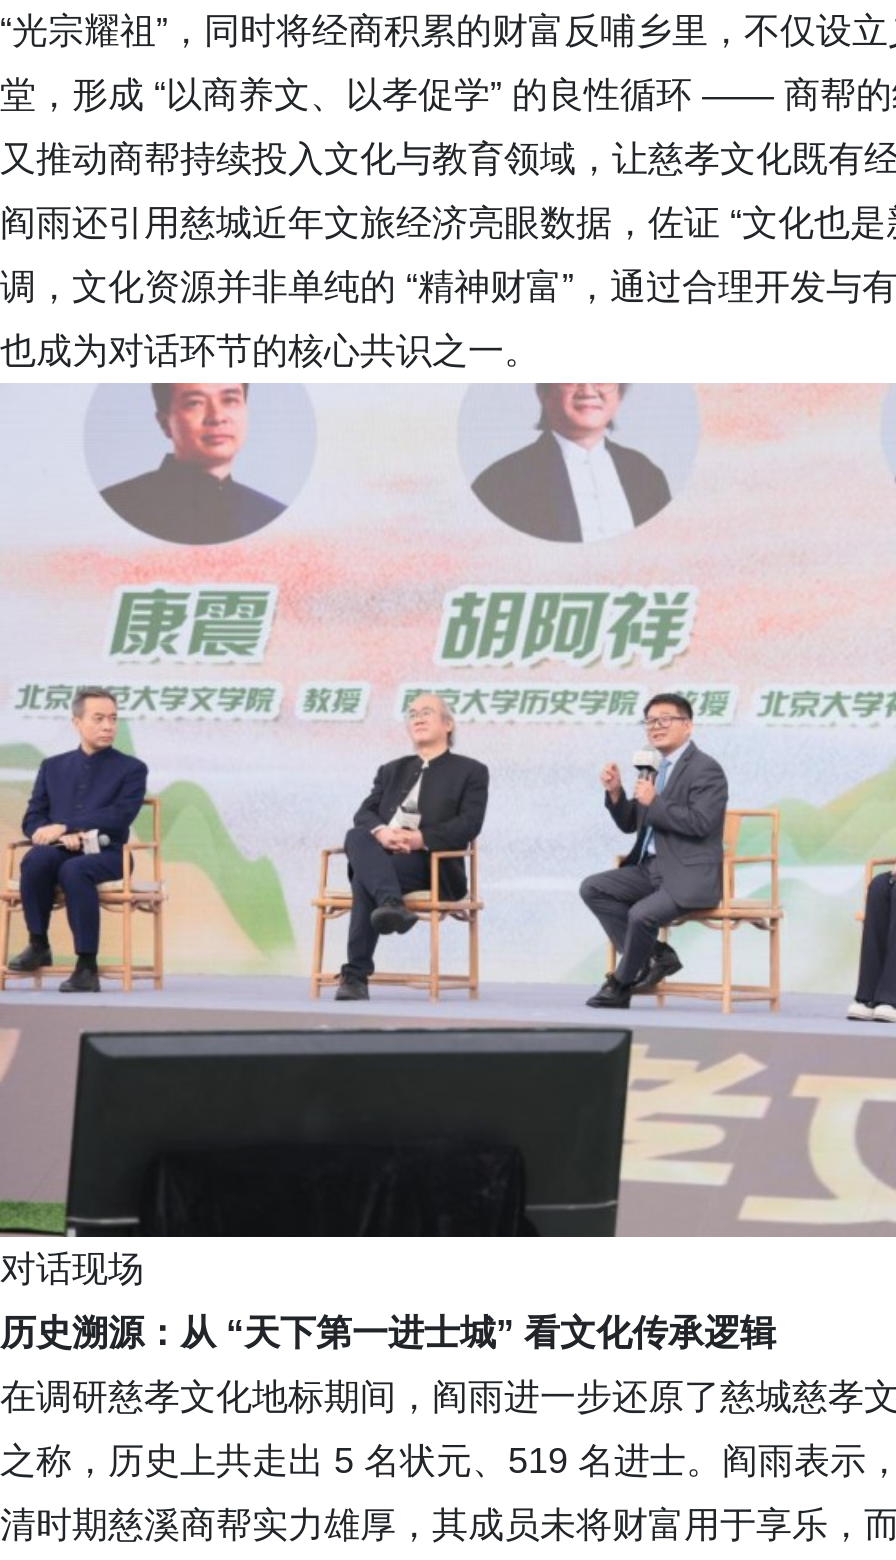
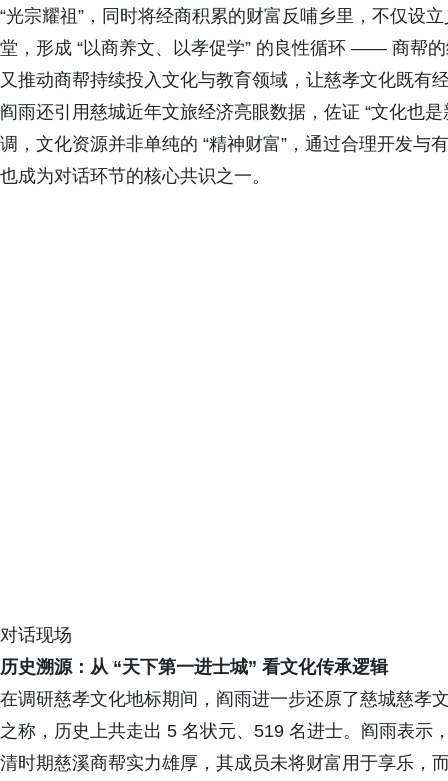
[6,381,890,1239] [image] -> none

